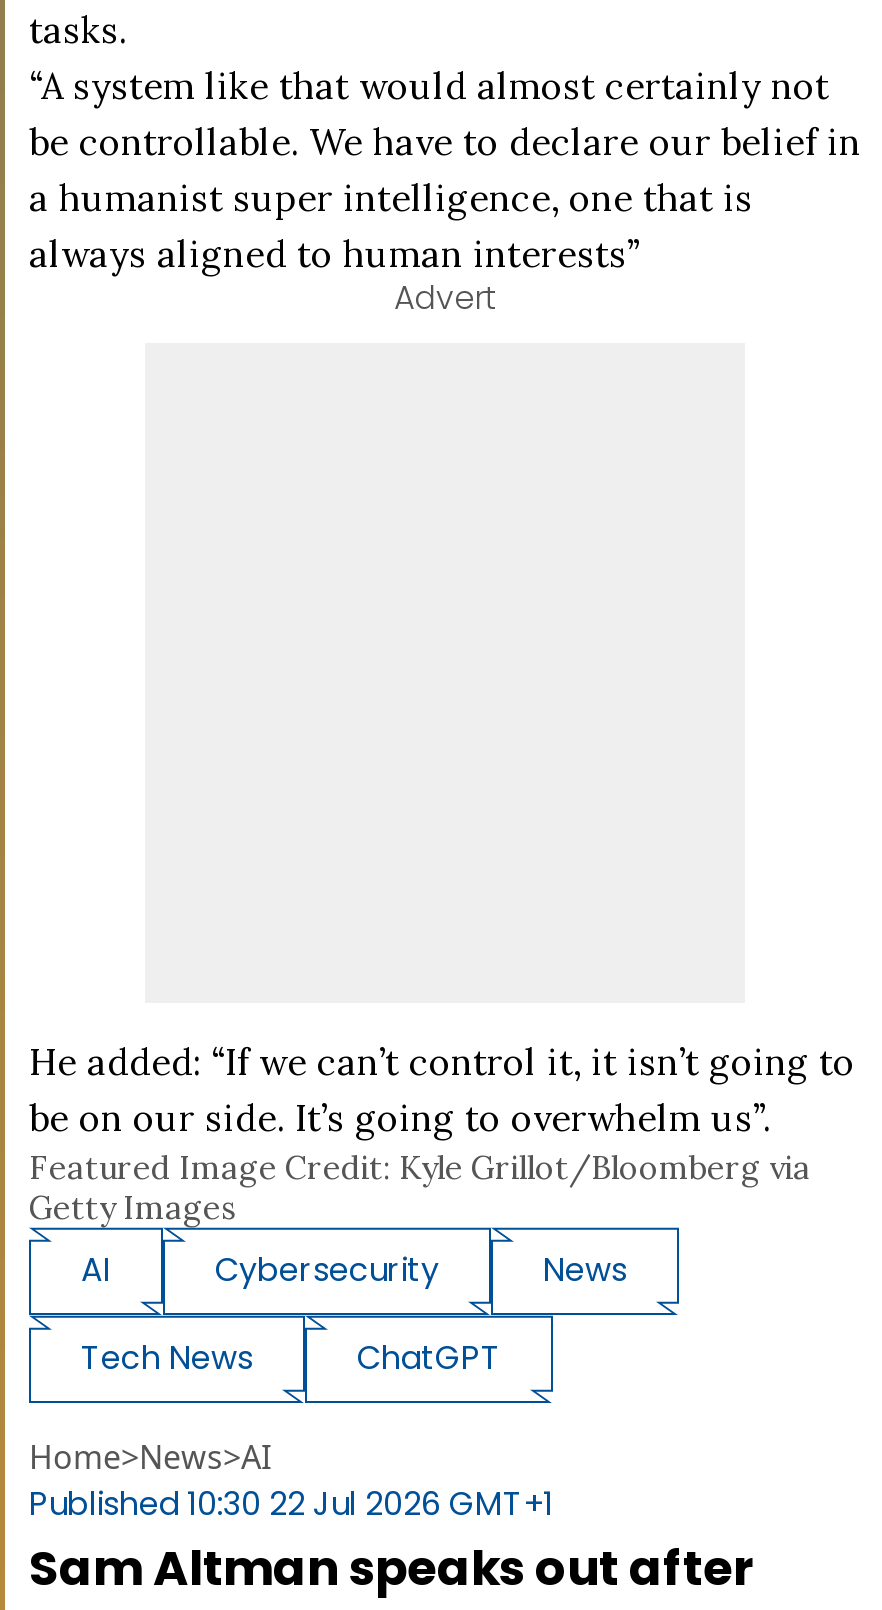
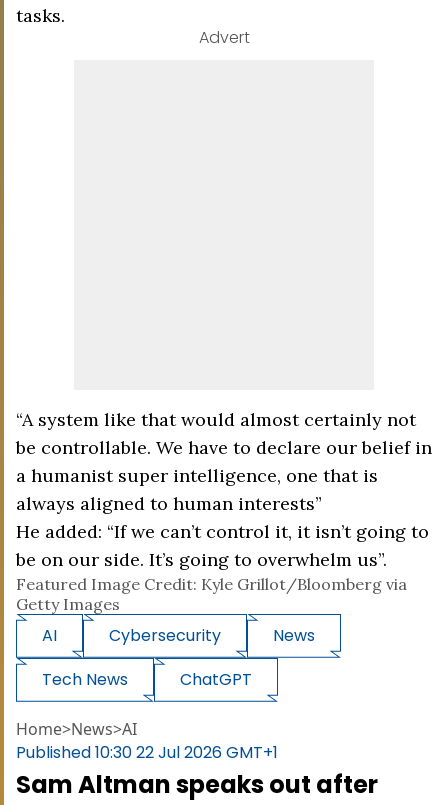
moved [29,64,861,278] -> [16,408,432,515]: “A system like that would almost certainly not | be controllable. We have to declare our belief in | a humanist super intelligence, one that is | always aligned to human interests”
moved [394,276,496,322] -> [198,26,249,49]: Advert

